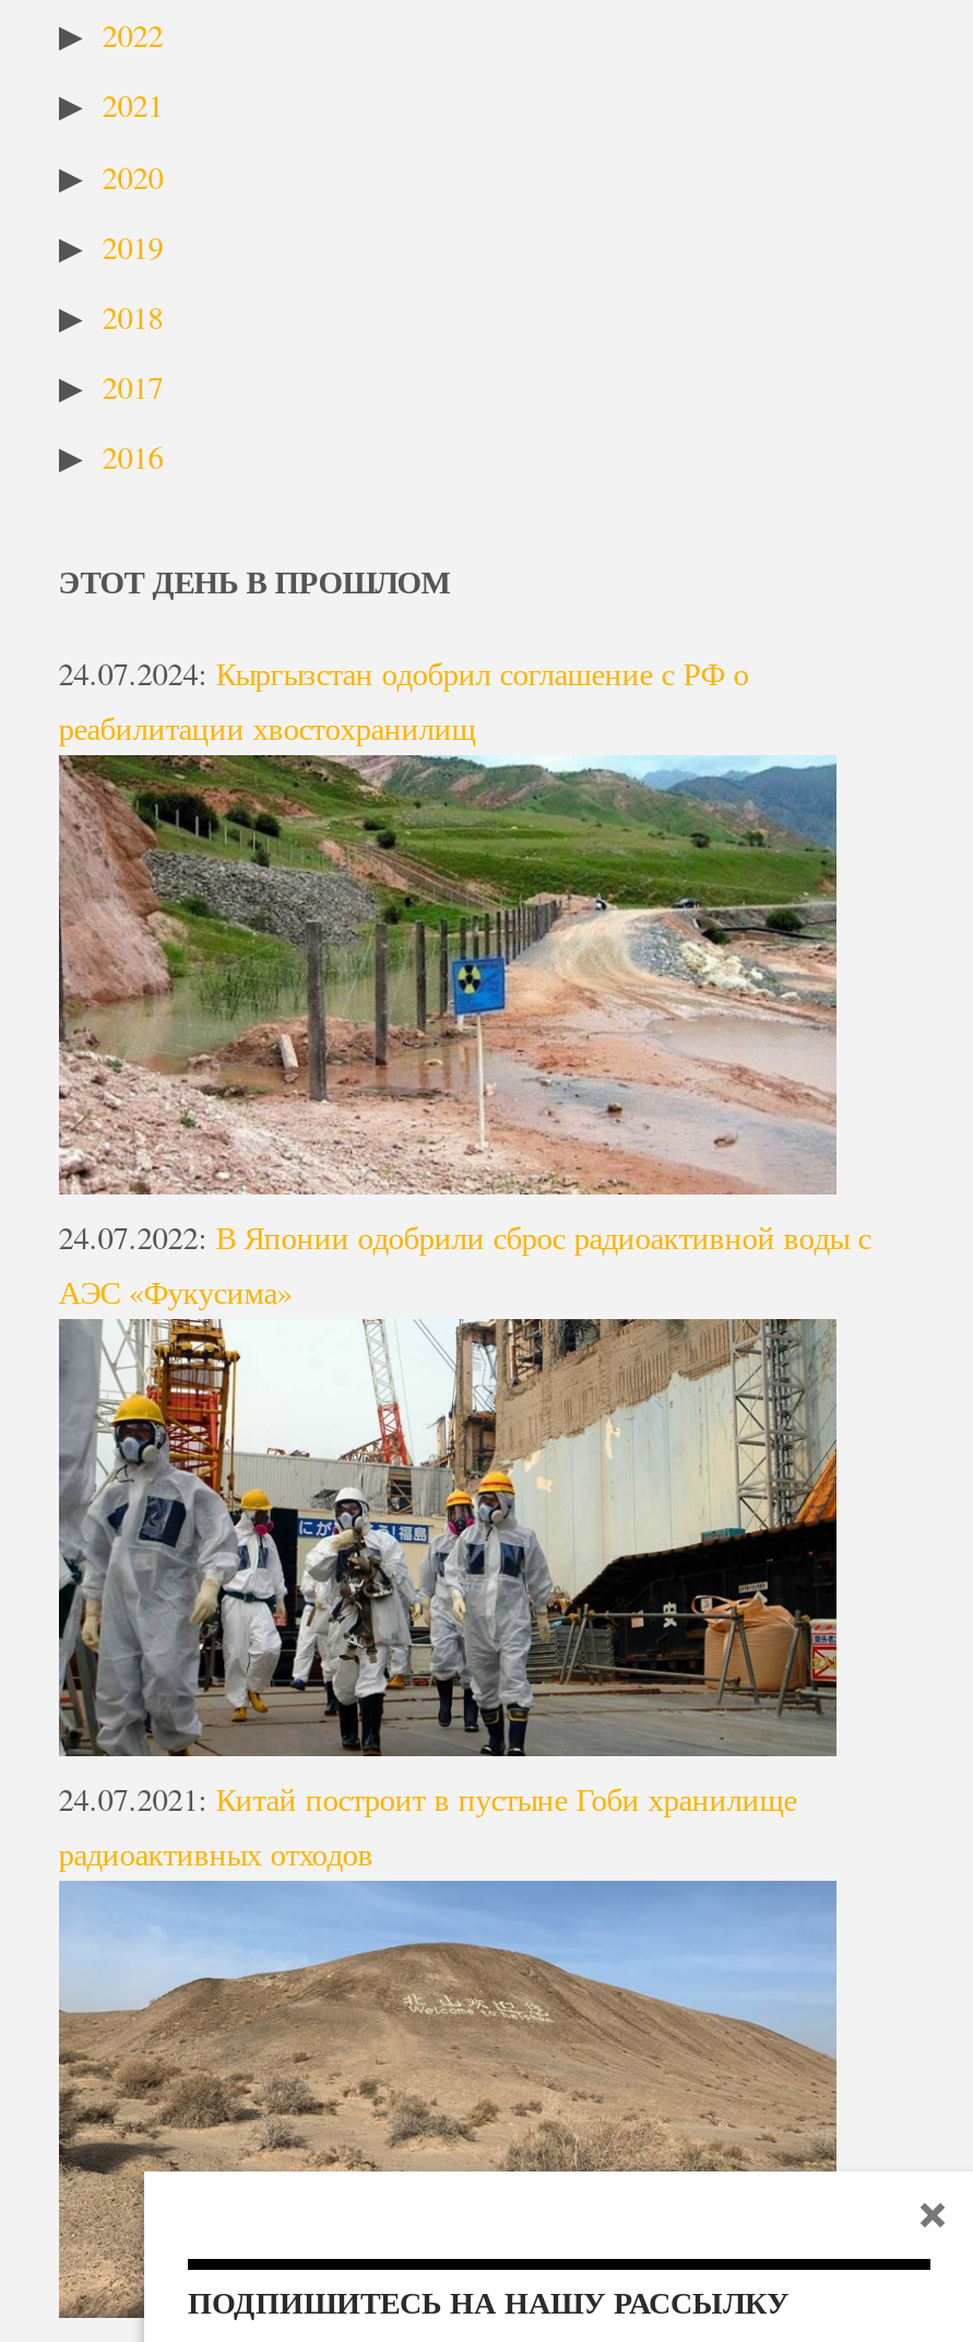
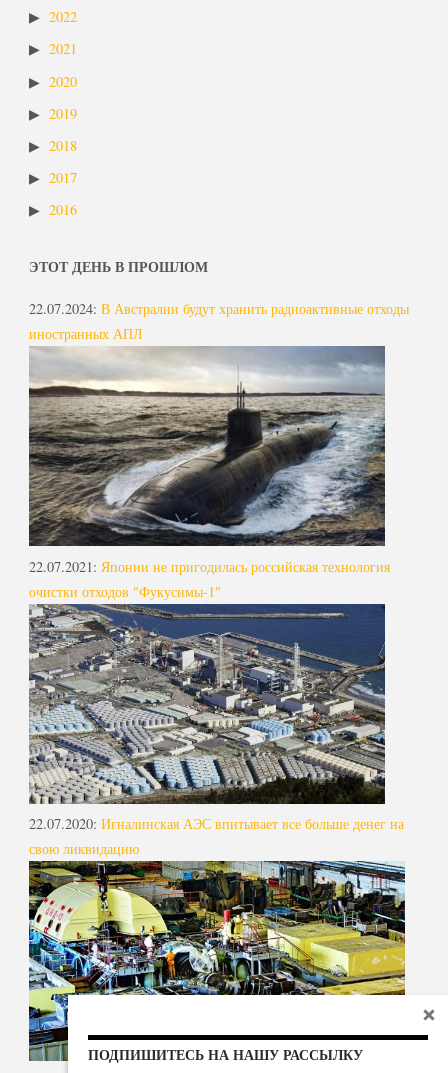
[59,653,749,749] 24.07.2024: Кыргызстан одобрил соглашение с РФ о | реабилитации хвостохранилищ -> [29,299,409,343] 22.07.2024: В Австралии будут хранить радиоактивные отходы | иностранных АПЛ
[59,755,871,1312] [image] | 24.07.2022: В Японии одобрили сброс радиоактивной воды с | АЭС «Фукусима» -> [28,345,390,601] [image] | 22.07.2021: Японии не пригодилась российская технология | очистки отходов "Фукусимы-1"
[57,1317,839,1874] [image] | 24.07.2021: Китай построит в пустыне Гоби хранилище | радиоактивных отходов -> [29,603,404,858] [image] | 22.07.2020: Игналинская АЭС впитывает все больше денег на | свою ликвидацию
[57,1879,880,2318] [image] -> [28,860,406,1061] [image]

